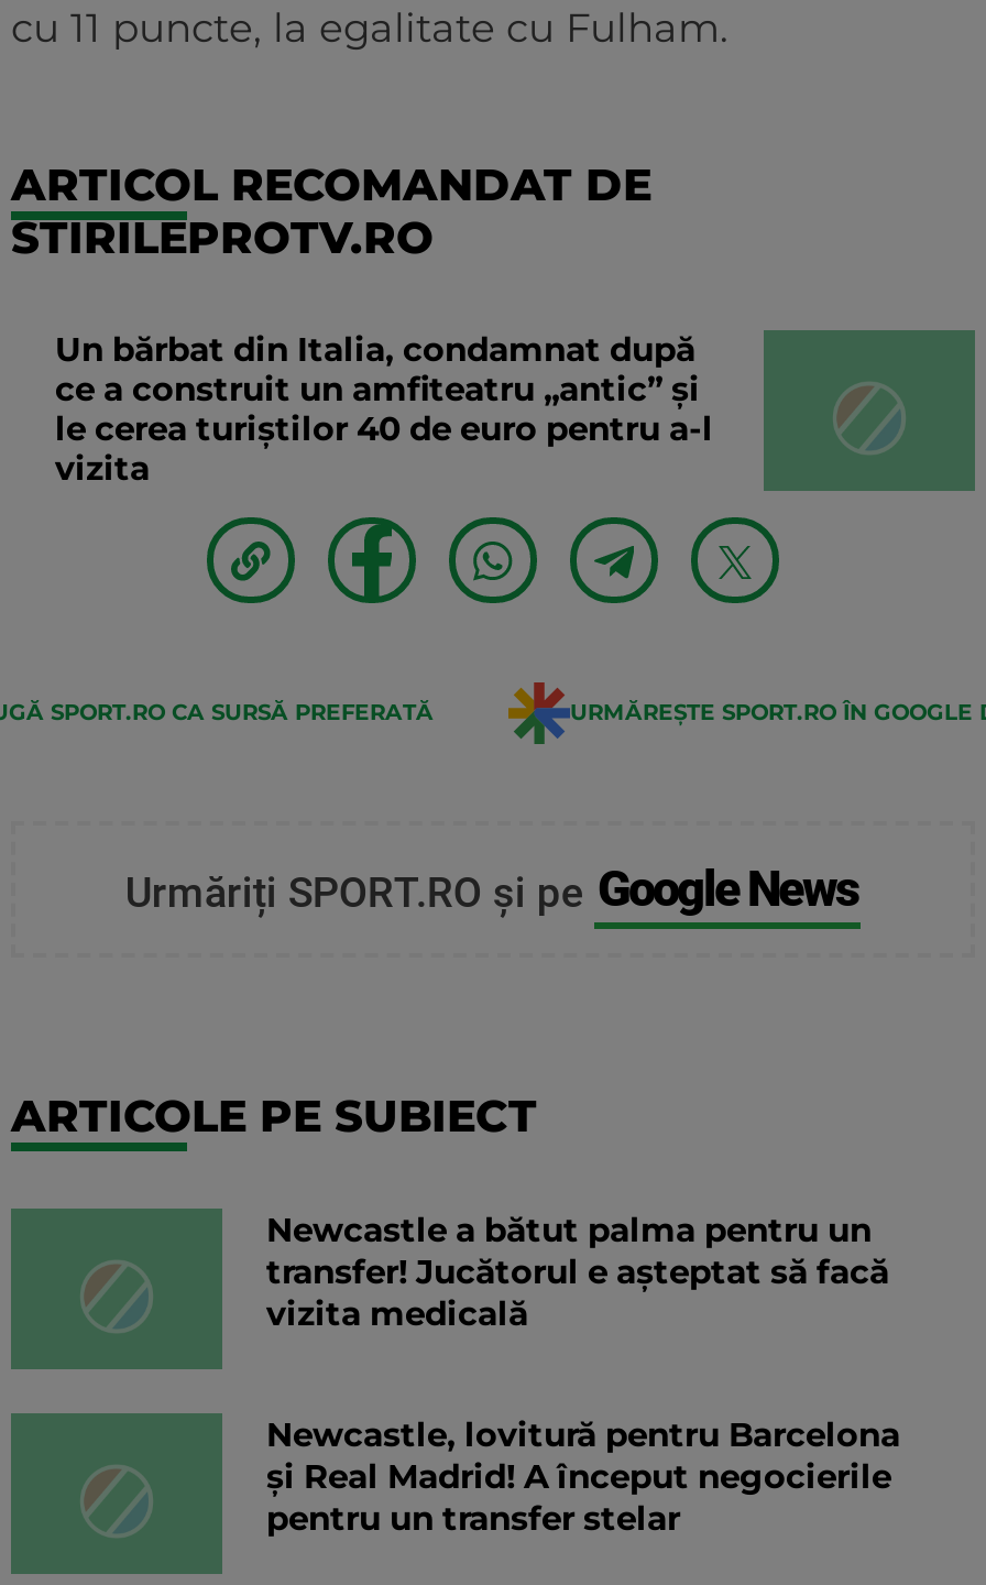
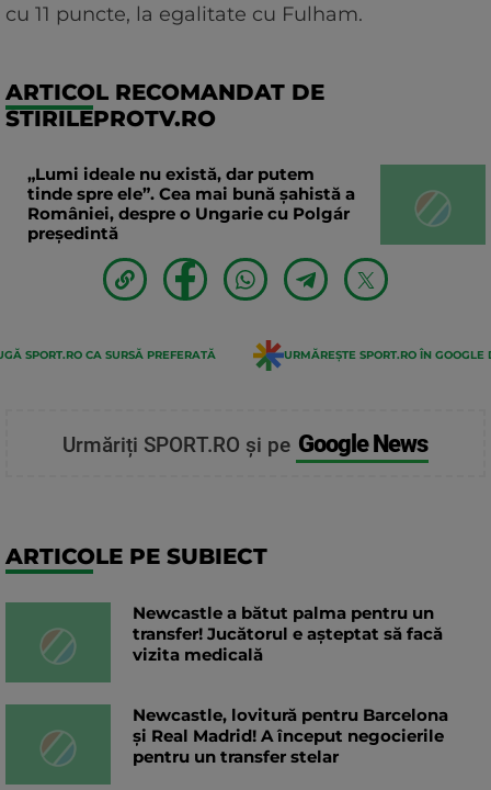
[55,329,713,489] Un bărbat din Italia, condamnat după | ce a construit un amfiteatru „antic” și | le cerea turiștilor 40 de euro pentru a-l | vizita -> [27,164,355,244] „Lumi ideale nu există, dar putem | tinde spre ele”. Cea mai bună șahistă a | României, despre o Ungarie cu Polgár | președintă

